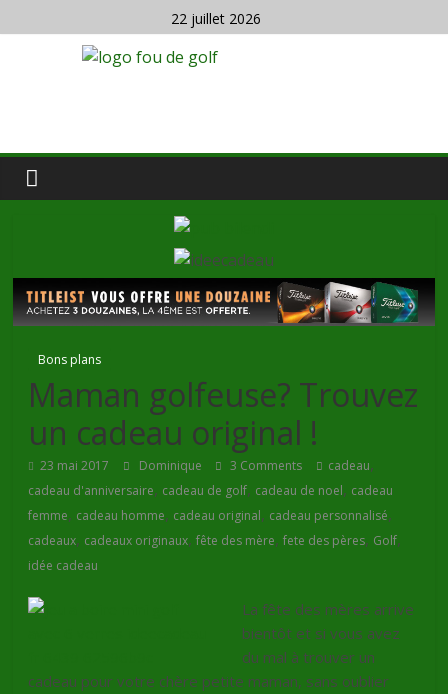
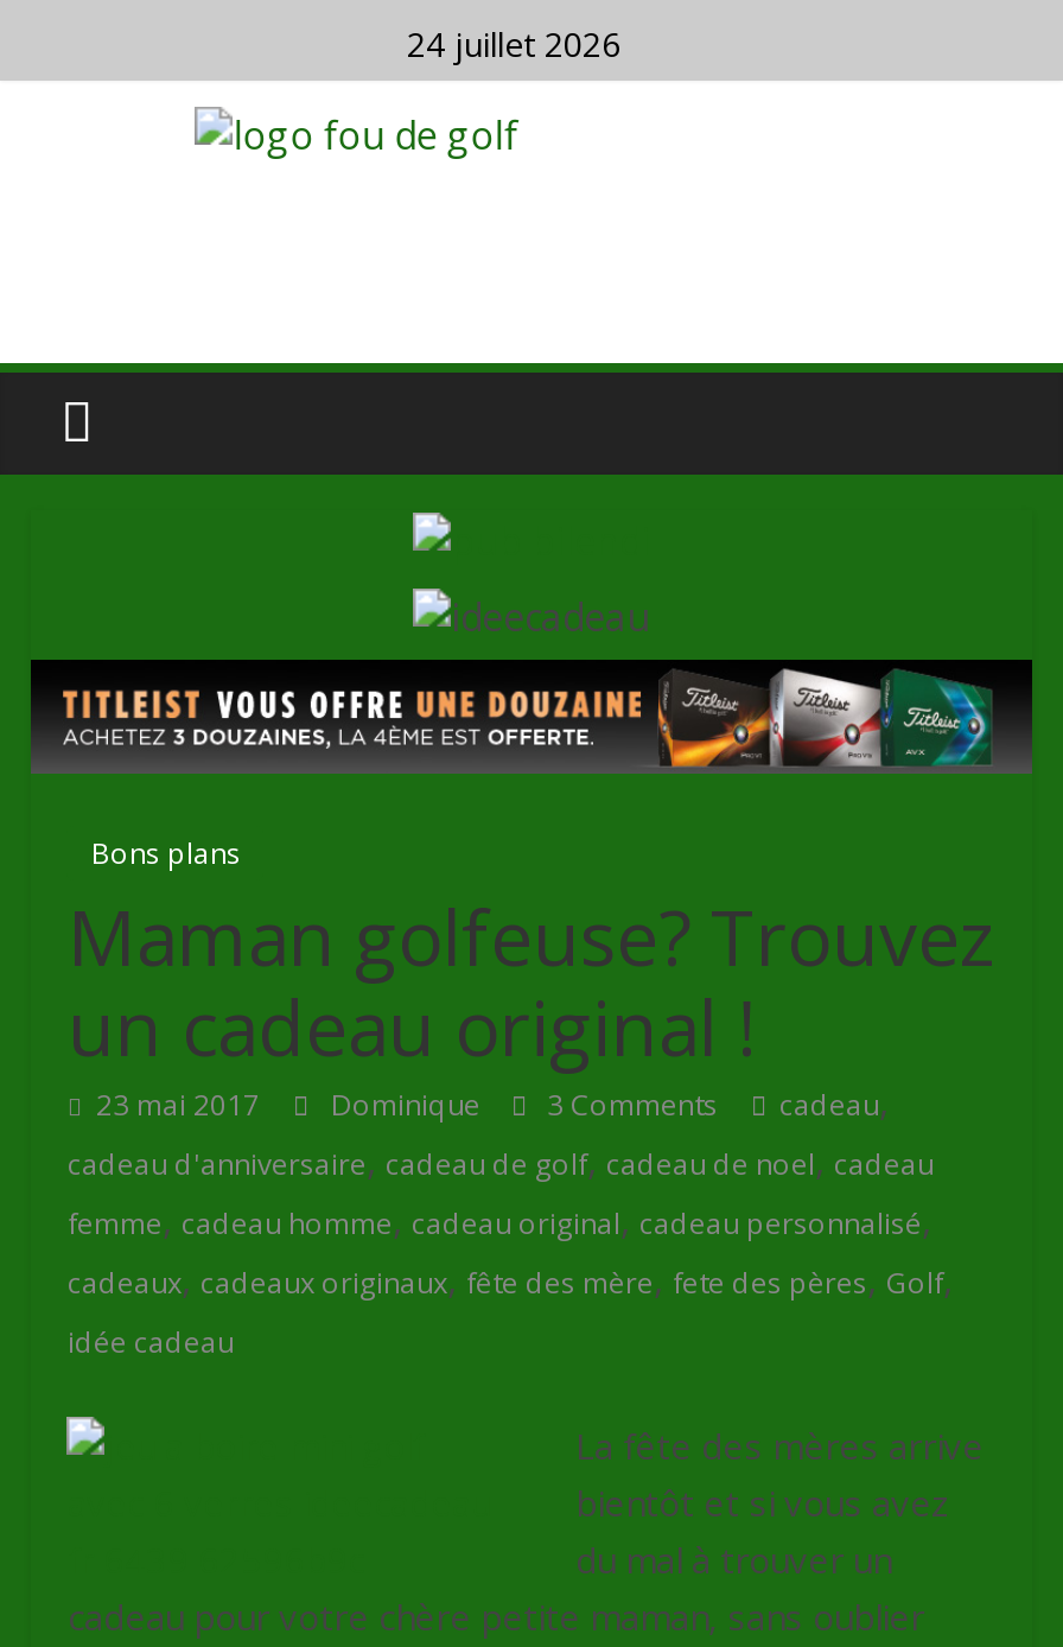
[171,9,261,28] 22 juillet 2026 -> [407,21,620,66] 24 juillet 2026

